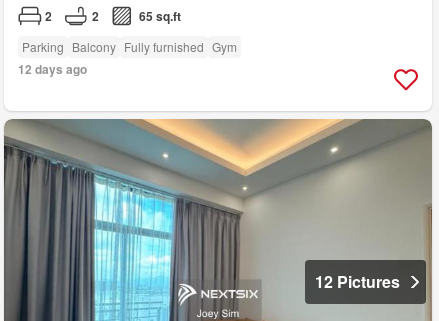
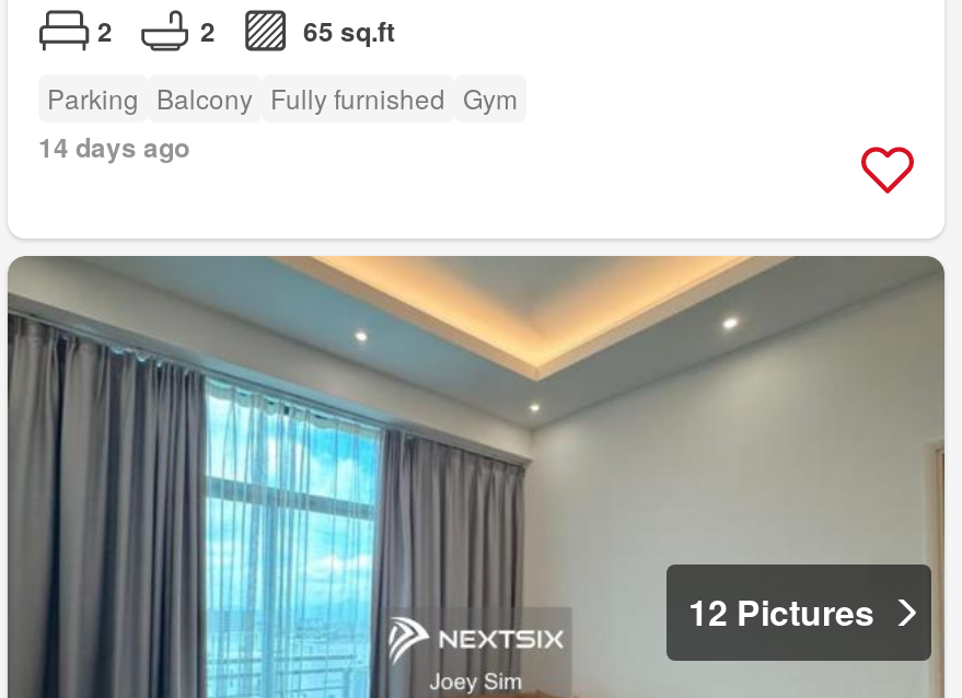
[18,60,87,78] 12 days ago -> [38,128,189,167] 14 days ago

